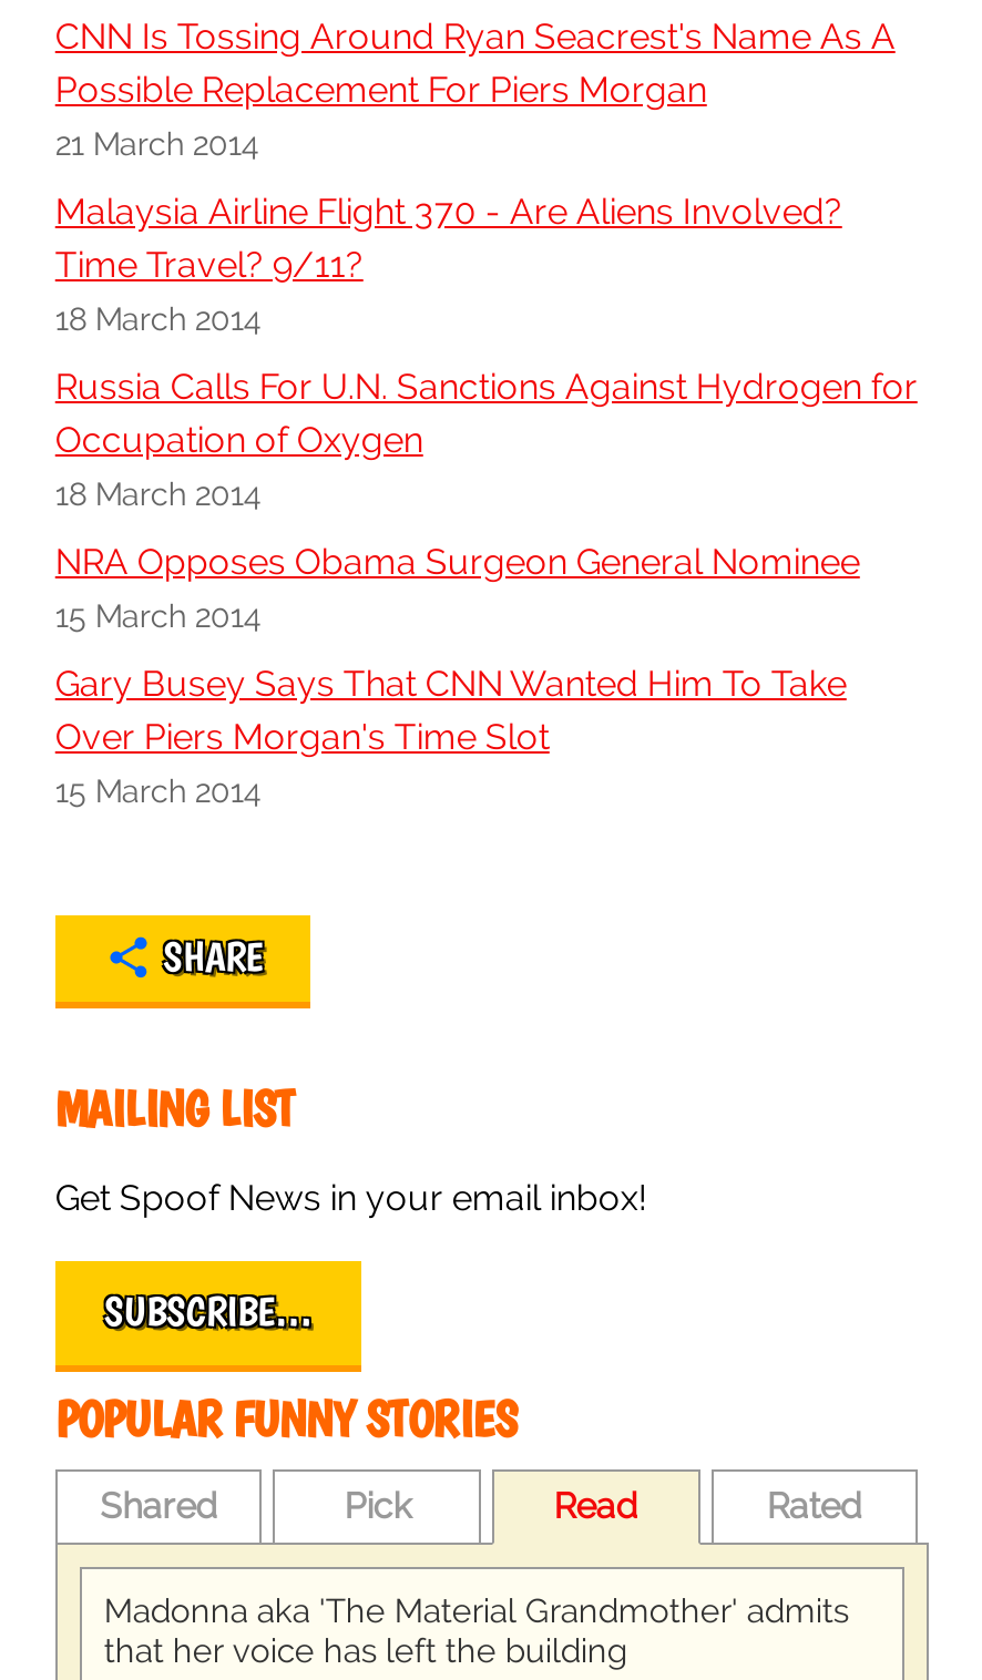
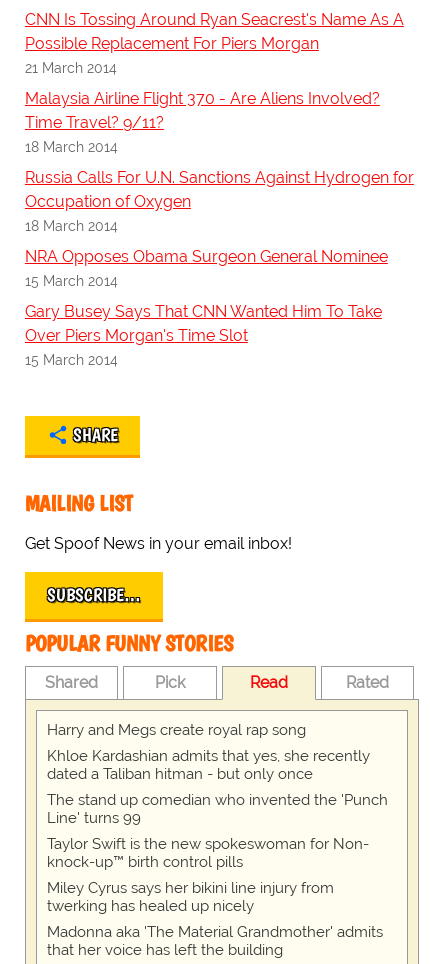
none -> [47,721,388,915] Harry and Megs create royal rap song | Khloe Kardashian admits that yes, she recently | dated a Taliban hitman - but only once | The stand up comedian who invented the 'Punch | Line' turns 99 | Taylor Swift is the new spokeswoman for Non- | knock-up™ birth control pills | Miley Cyrus says her bikini line injury from | twerking has healed up nicely

